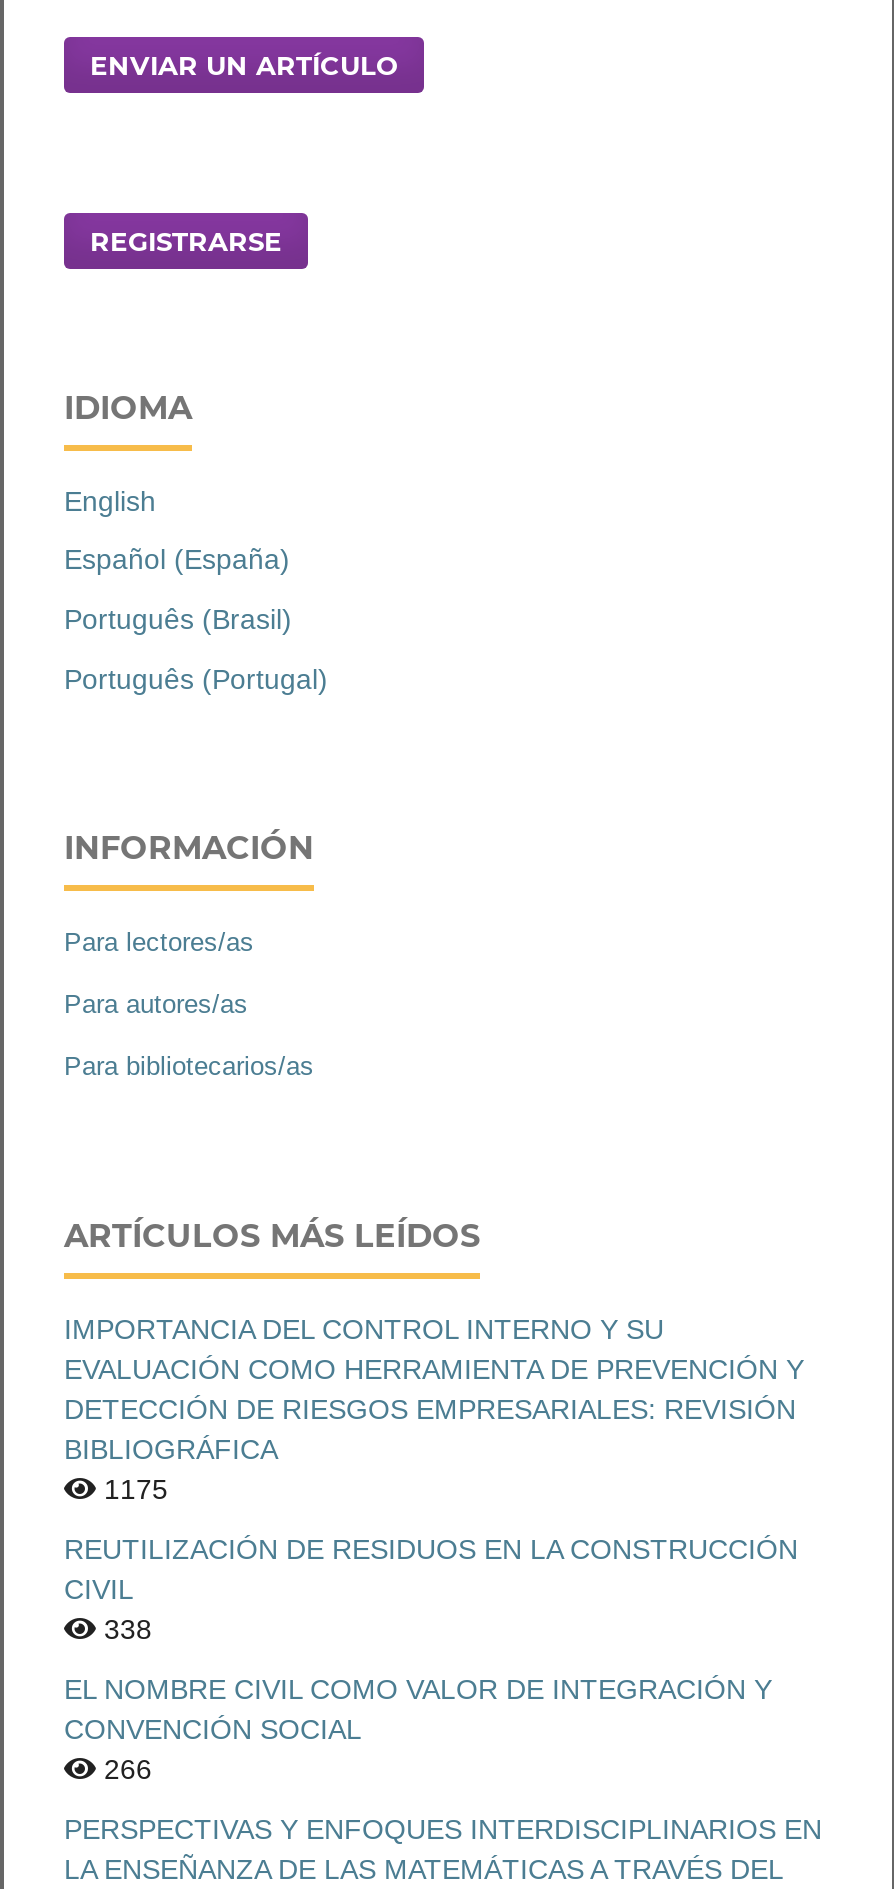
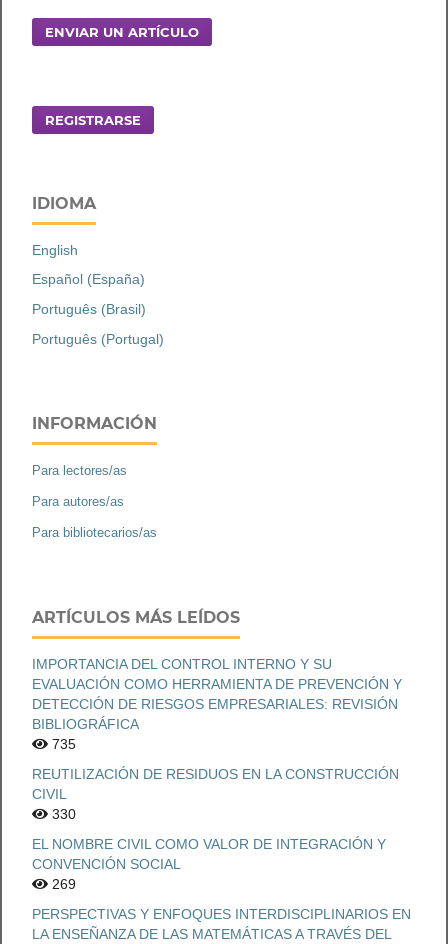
[96,1473,168,1505] 1175 -> [48,736,76,752] 735
[96,1613,152,1645] 338 -> [48,806,76,822] 330
[96,1753,152,1785] 266 -> [48,876,76,892] 269

